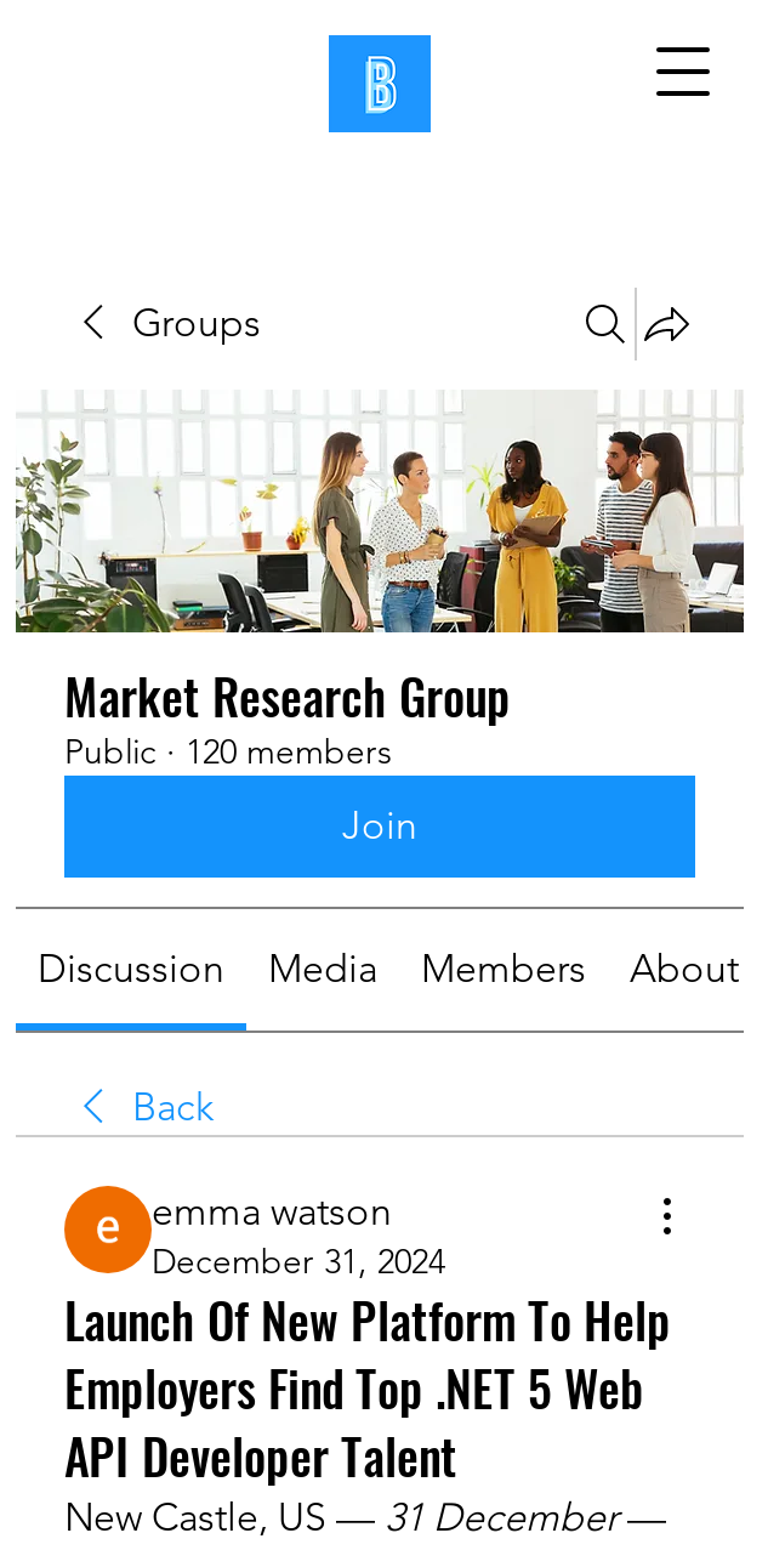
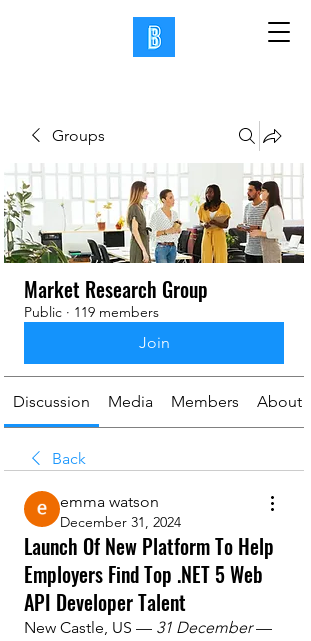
[64,729,392,773] Public · 120 members -> [24,303,159,321] Public · 119 members

